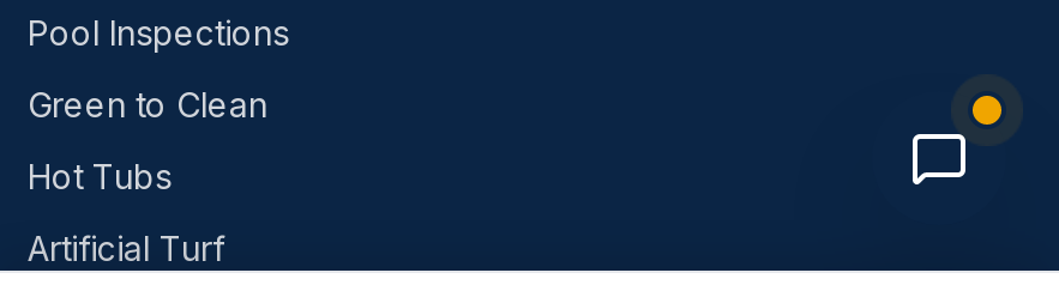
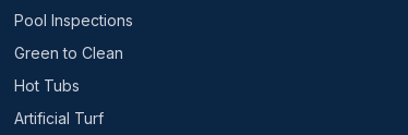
[910,93,1004,187] [image] -> none

